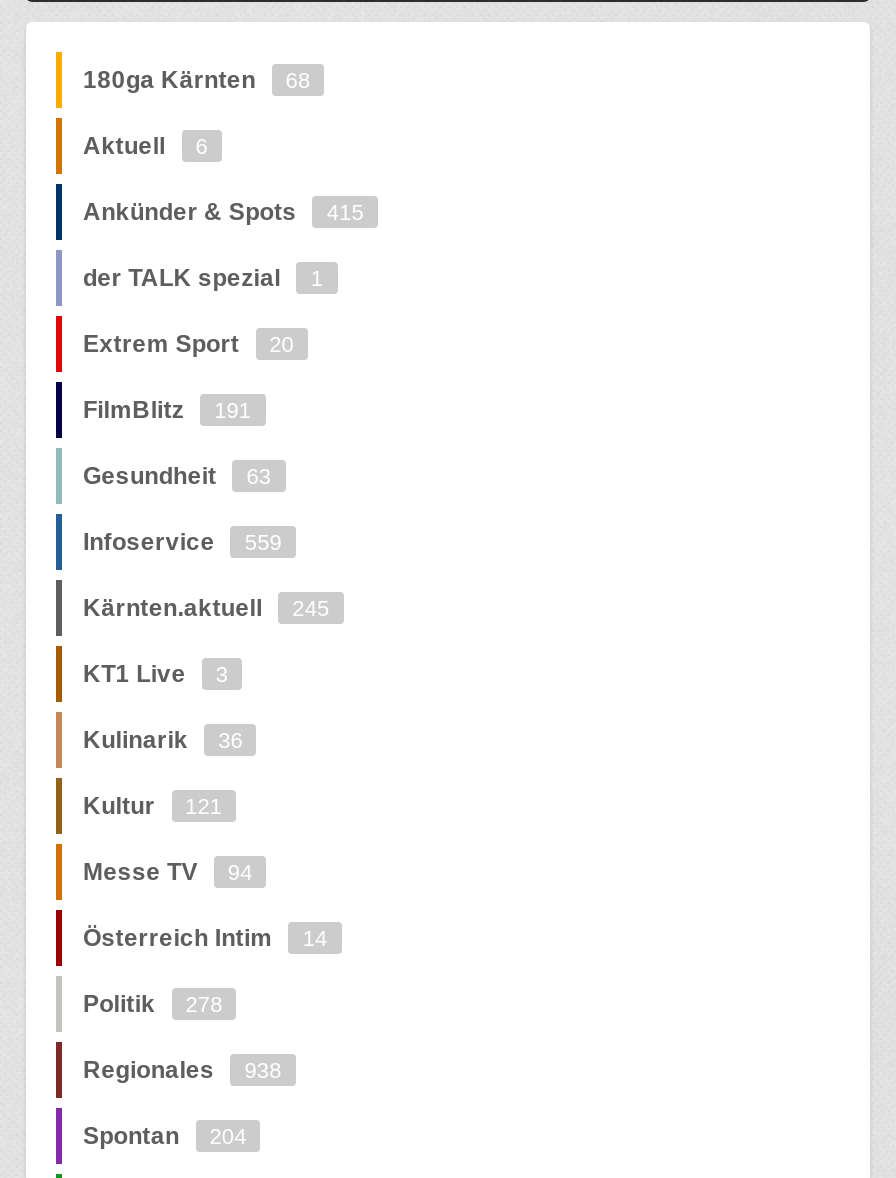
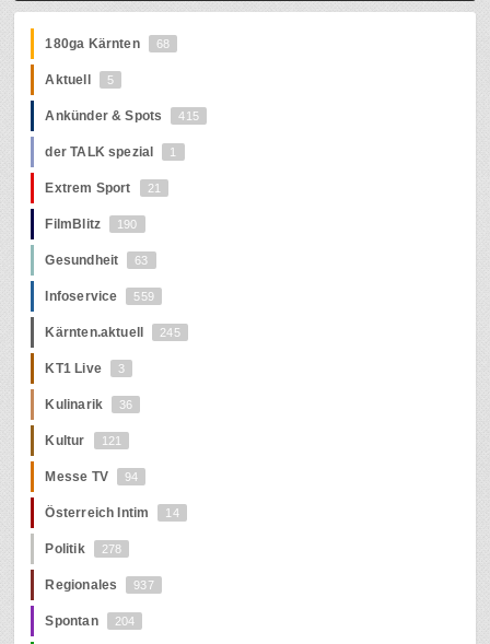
[83,132,208,160] Aktuell 6 -> [45,72,114,87] Aktuell 5
[83,330,294,358] Extrem Sport 20 -> [45,180,161,195] Extrem Sport 21
[83,396,251,424] FilmBlitz 191 -> [45,216,137,232] FilmBlitz 190
[83,1056,282,1084] Regionales 938 -> [45,577,154,592] Regionales 937

